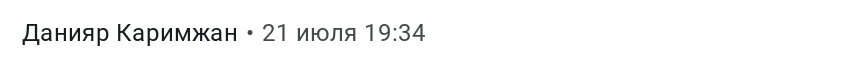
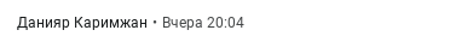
[22,19,426,47] Данияр Каримжан 21 июля 19:34 -> [17,14,244,31] Данияр Каримжан Вчера 20:04

